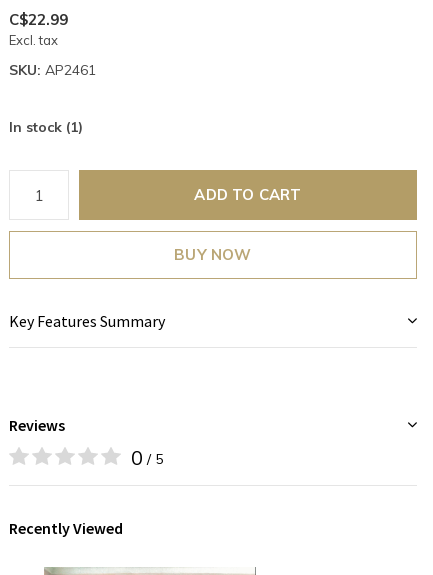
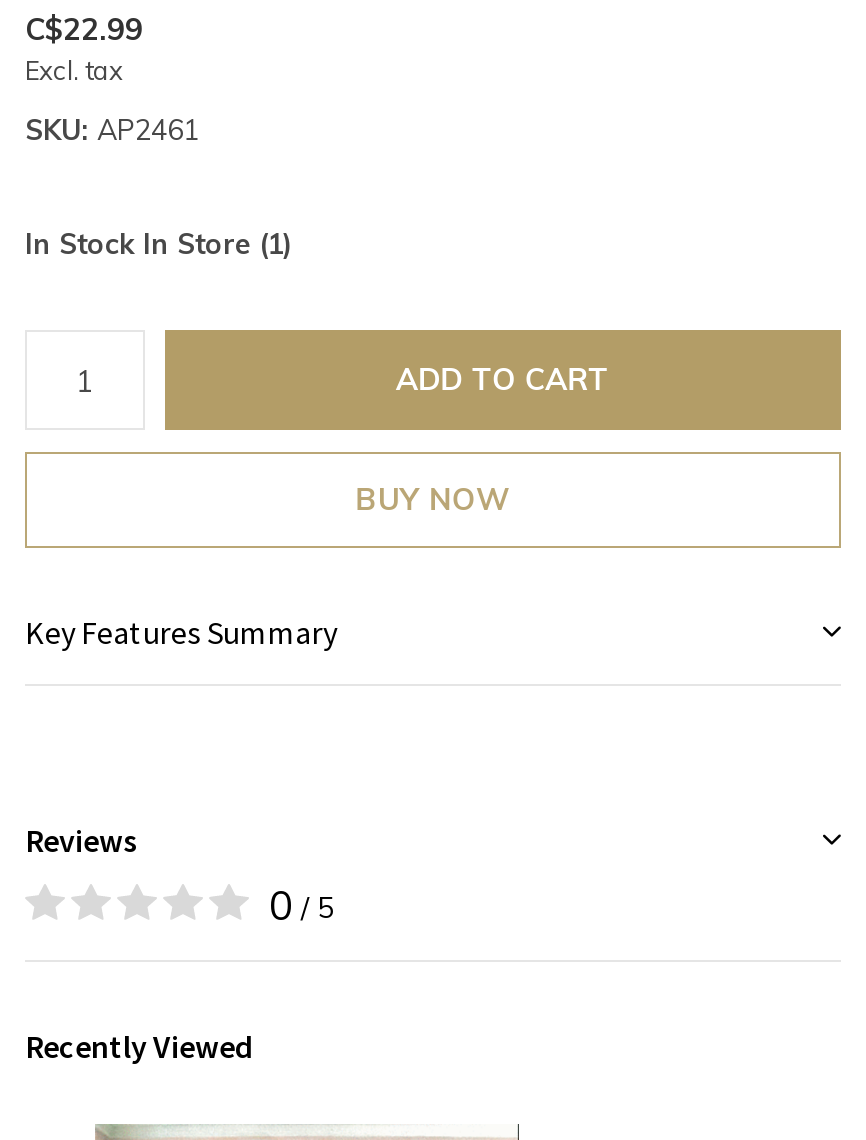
[9,118,83,136] In stock (1) -> [25,226,293,262] In Stock In Store (1)

